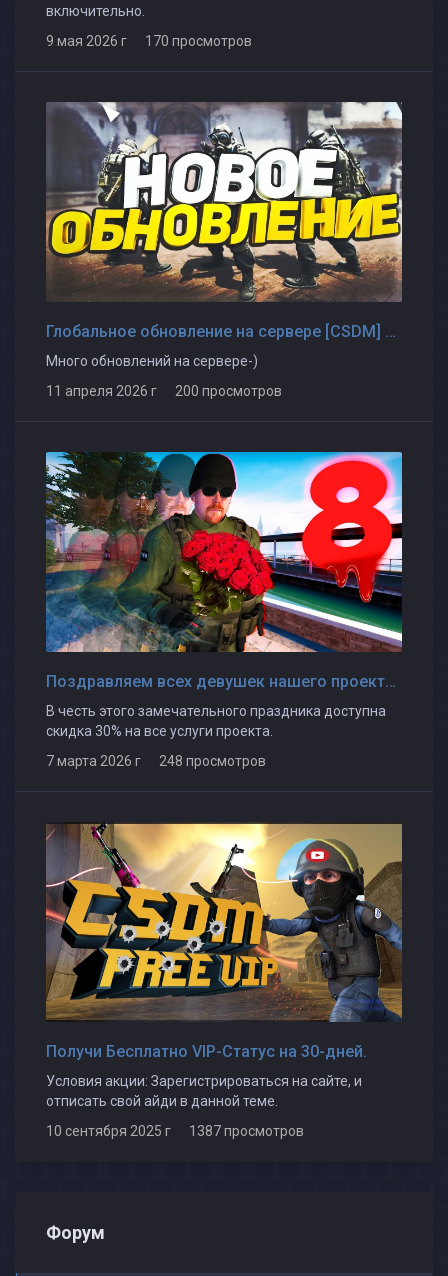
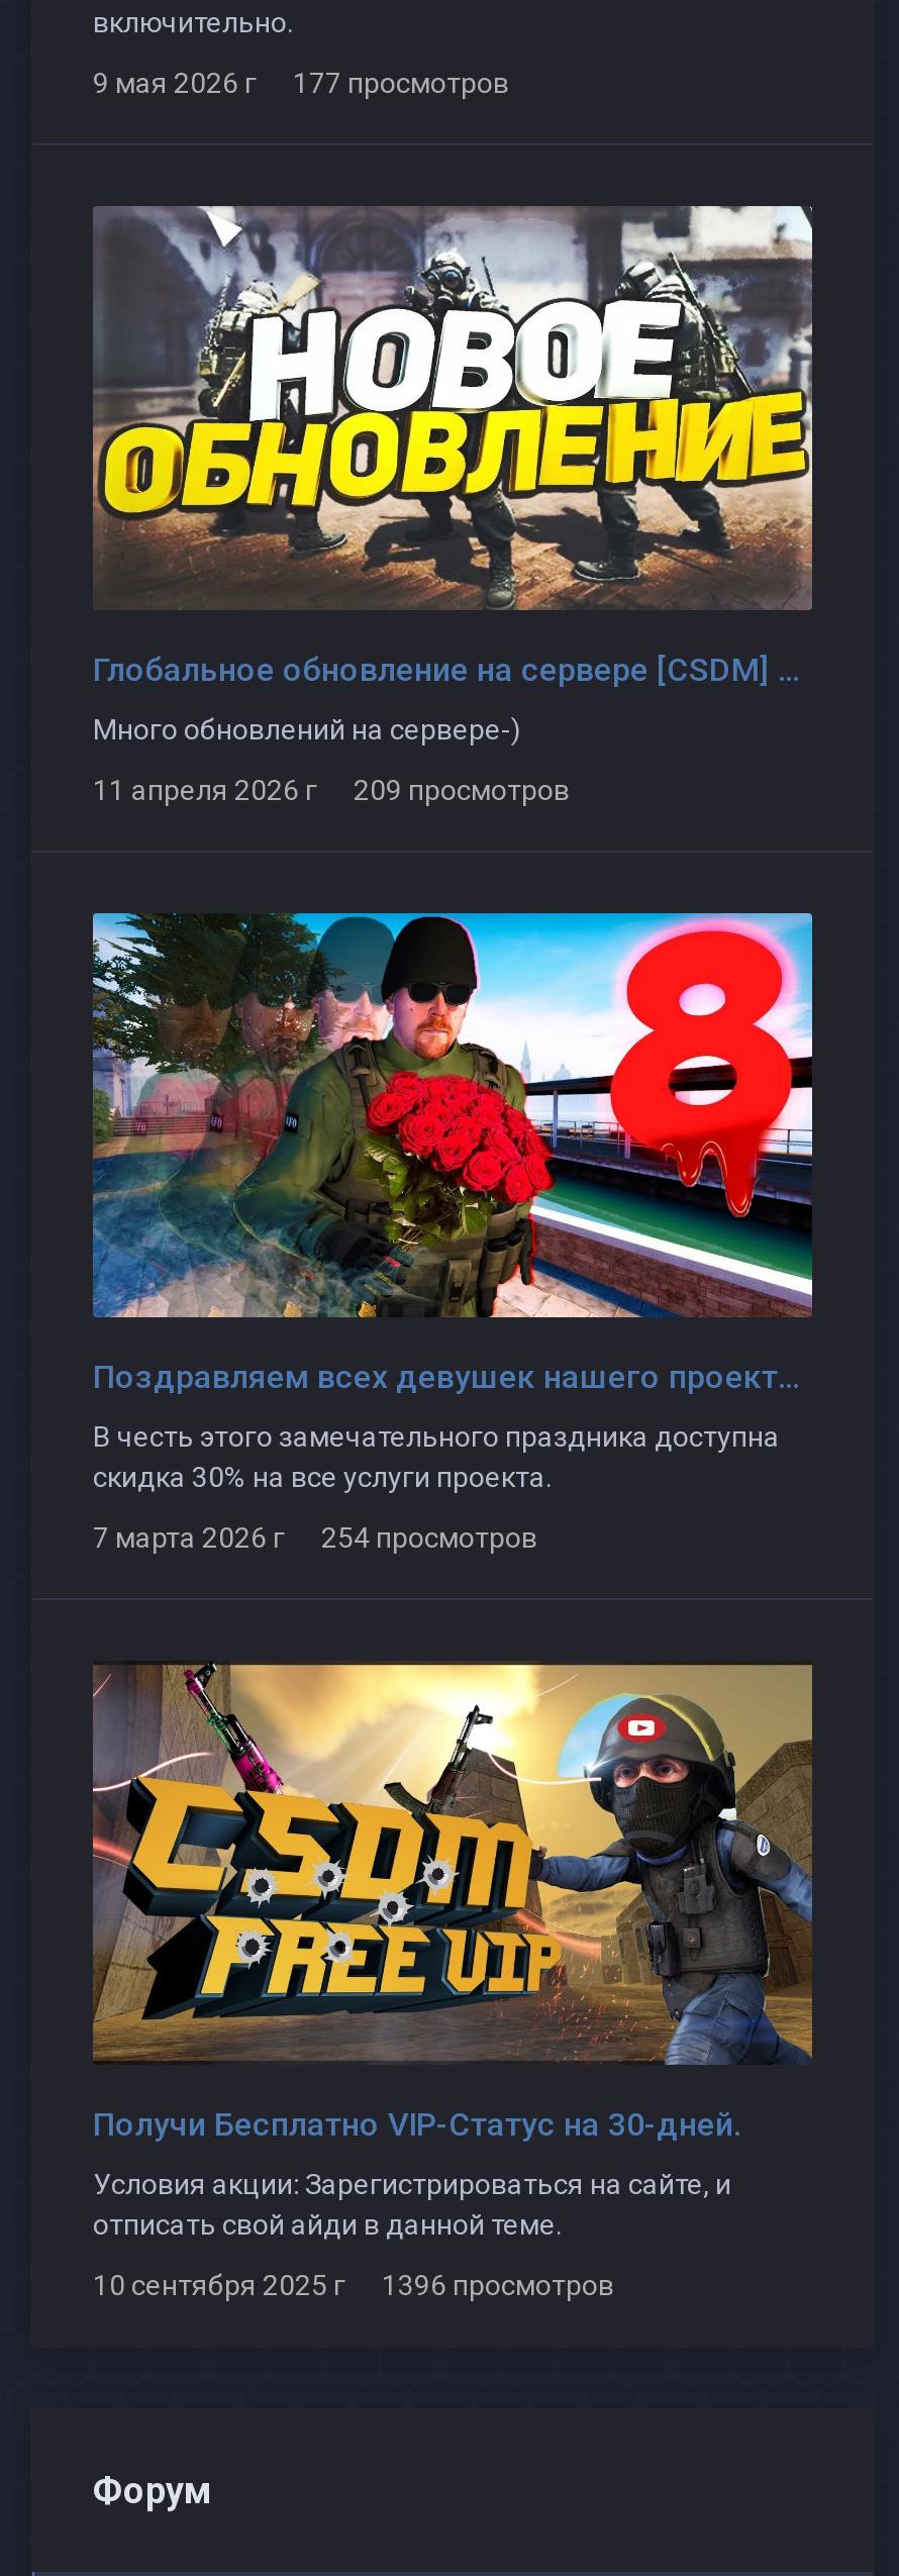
[46,32,252,48] 9 мая 2026 г 170 просмотров -> [93,66,509,98] 9 мая 2026 г 177 просмотров
[46,383,282,399] 11 апреля 2026 г 200 просмотров -> [93,773,570,806] 11 апреля 2026 г 209 просмотров
[46,753,266,769] 7 марта 2026 г 248 просмотров -> [93,1521,537,1554] 7 марта 2026 г 254 просмотров
[46,1123,304,1139] 10 сентября 2025 г 1387 просмотров -> [93,2270,614,2302] 10 сентября 2025 г 1396 просмотров

